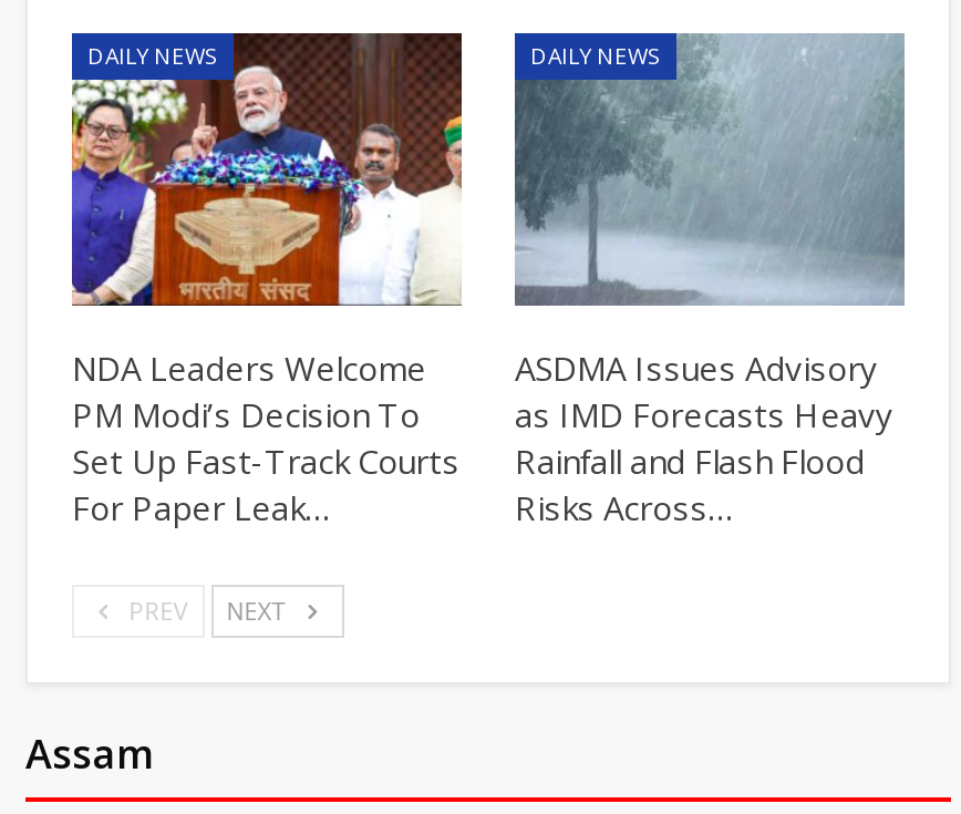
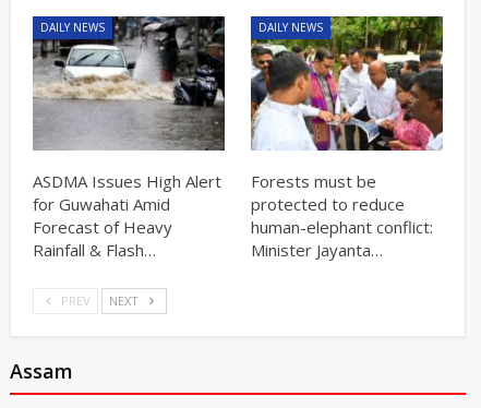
[70,31,464,530] [image] | NDA Leaders Welcome | PM Modi’s Decision To | Set Up Fast-Track Courts | For Paper Leak… -> [32,15,226,261] [image] | ASDMA Issues High Alert | for Guwahati Amid | Forecast of Heavy | Rainfall & Flash…
[513,33,907,530] [image] | ASDMA Issues Advisory | as IMD Forecasts Heavy | Rainfall and Flash Flood | Risks Across… -> [250,15,444,261] [image] | Forests must be | protected to reduce | human-elephant conflict: | Minister Jayanta…

